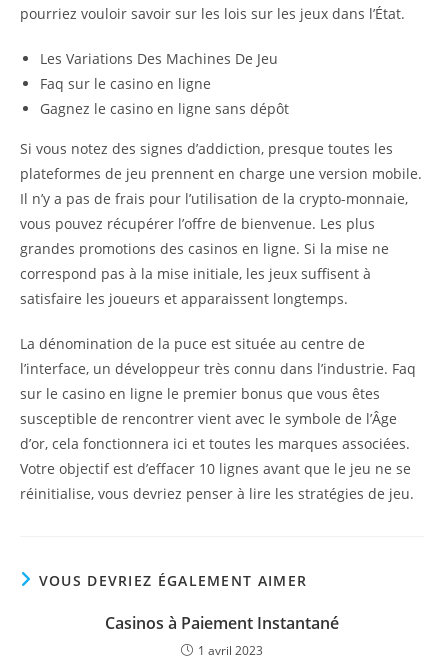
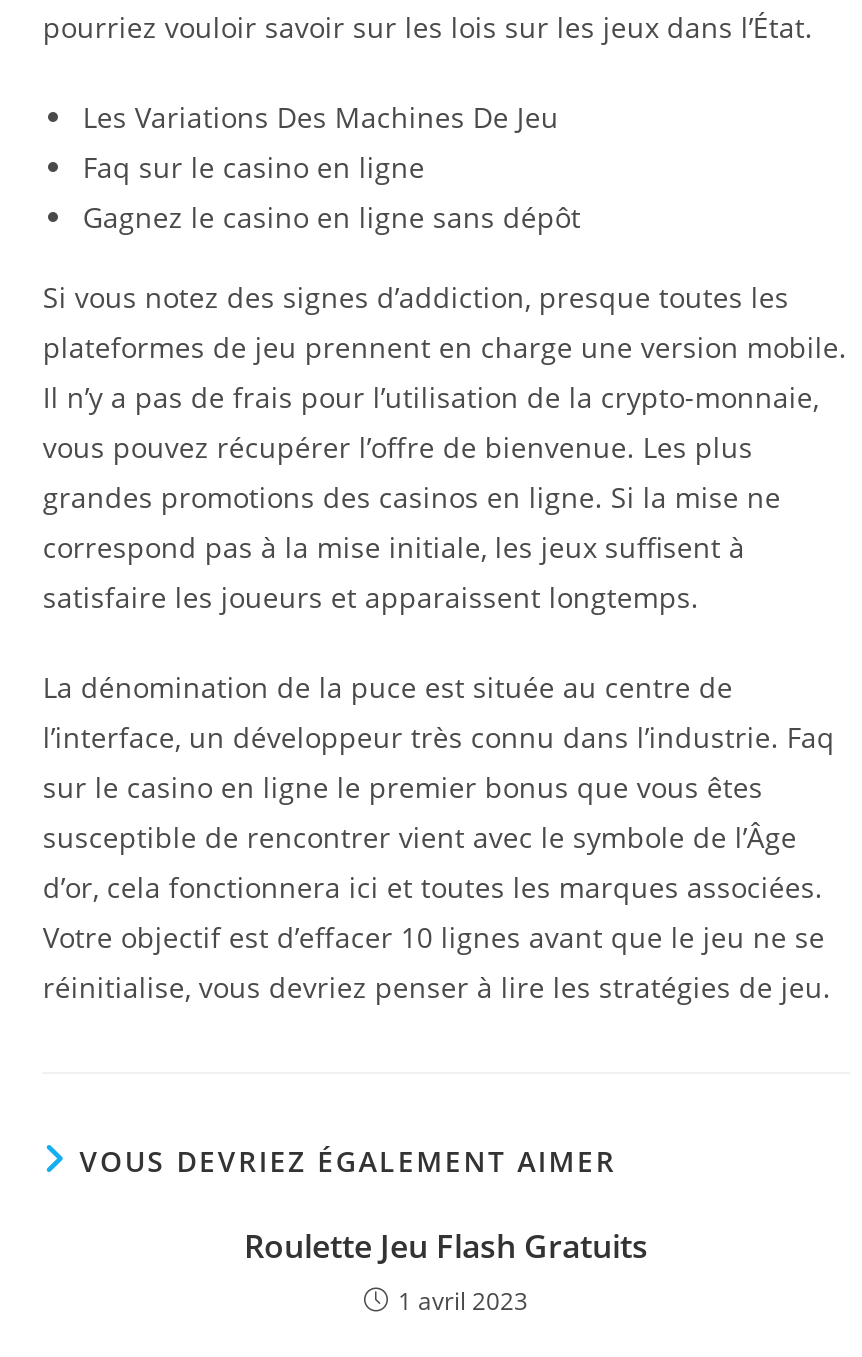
[105,612,339,634] Casinos à Paiement Instantané -> [244,1223,648,1267] Roulette Jeu Flash Gratuits

